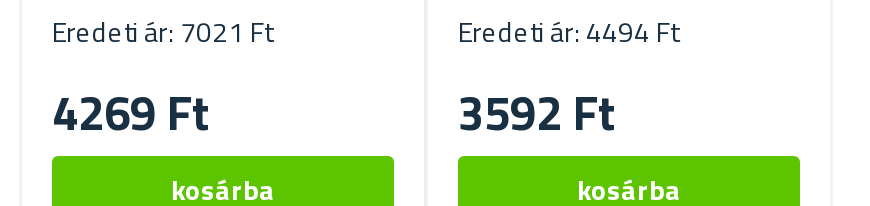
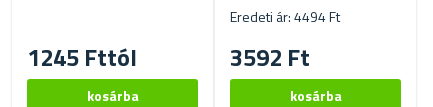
[52,11,272,148] Eredeti ár: 7021 Ft | 4269 Ft -> [27,39,137,75] 1245 Fttól

